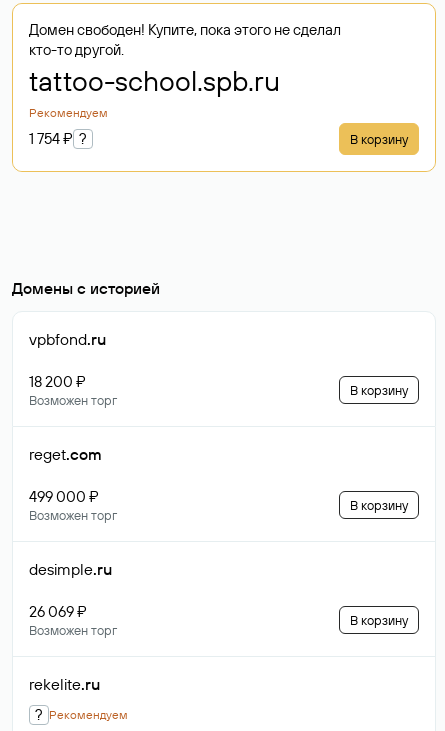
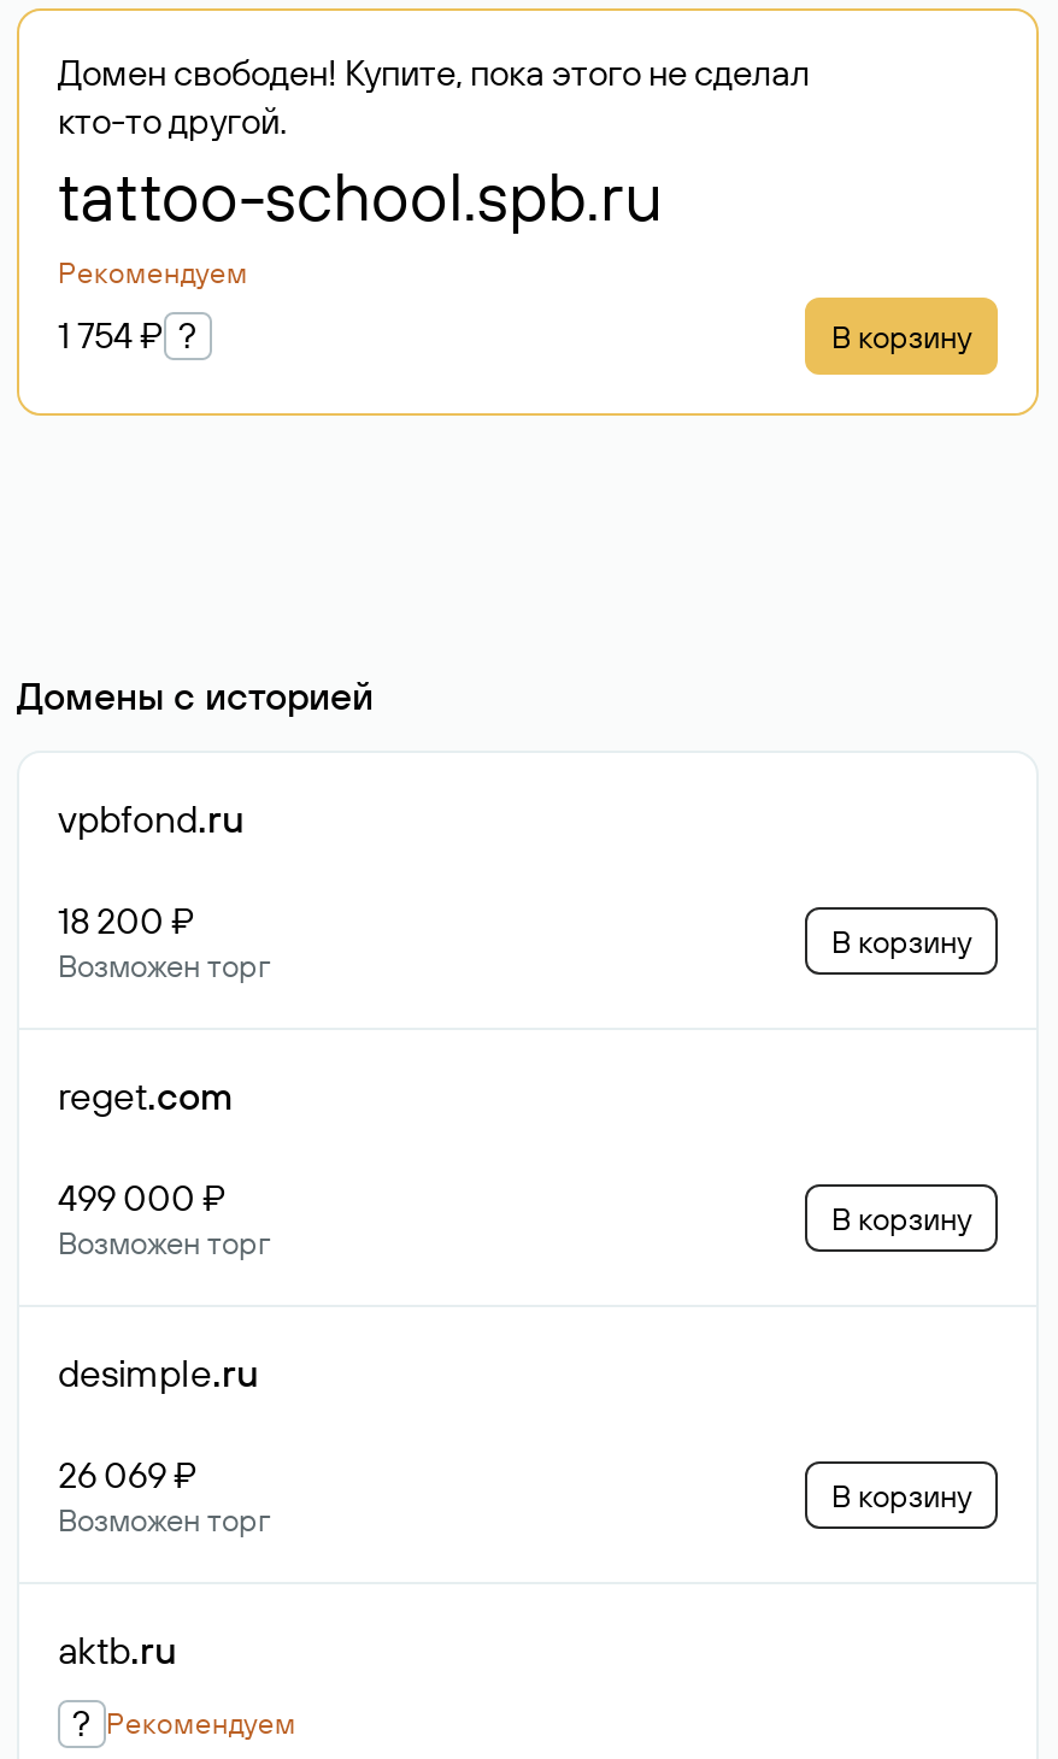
[29,674,100,694] rekelite.ru -> [58,1625,176,1673] aktb.ru

